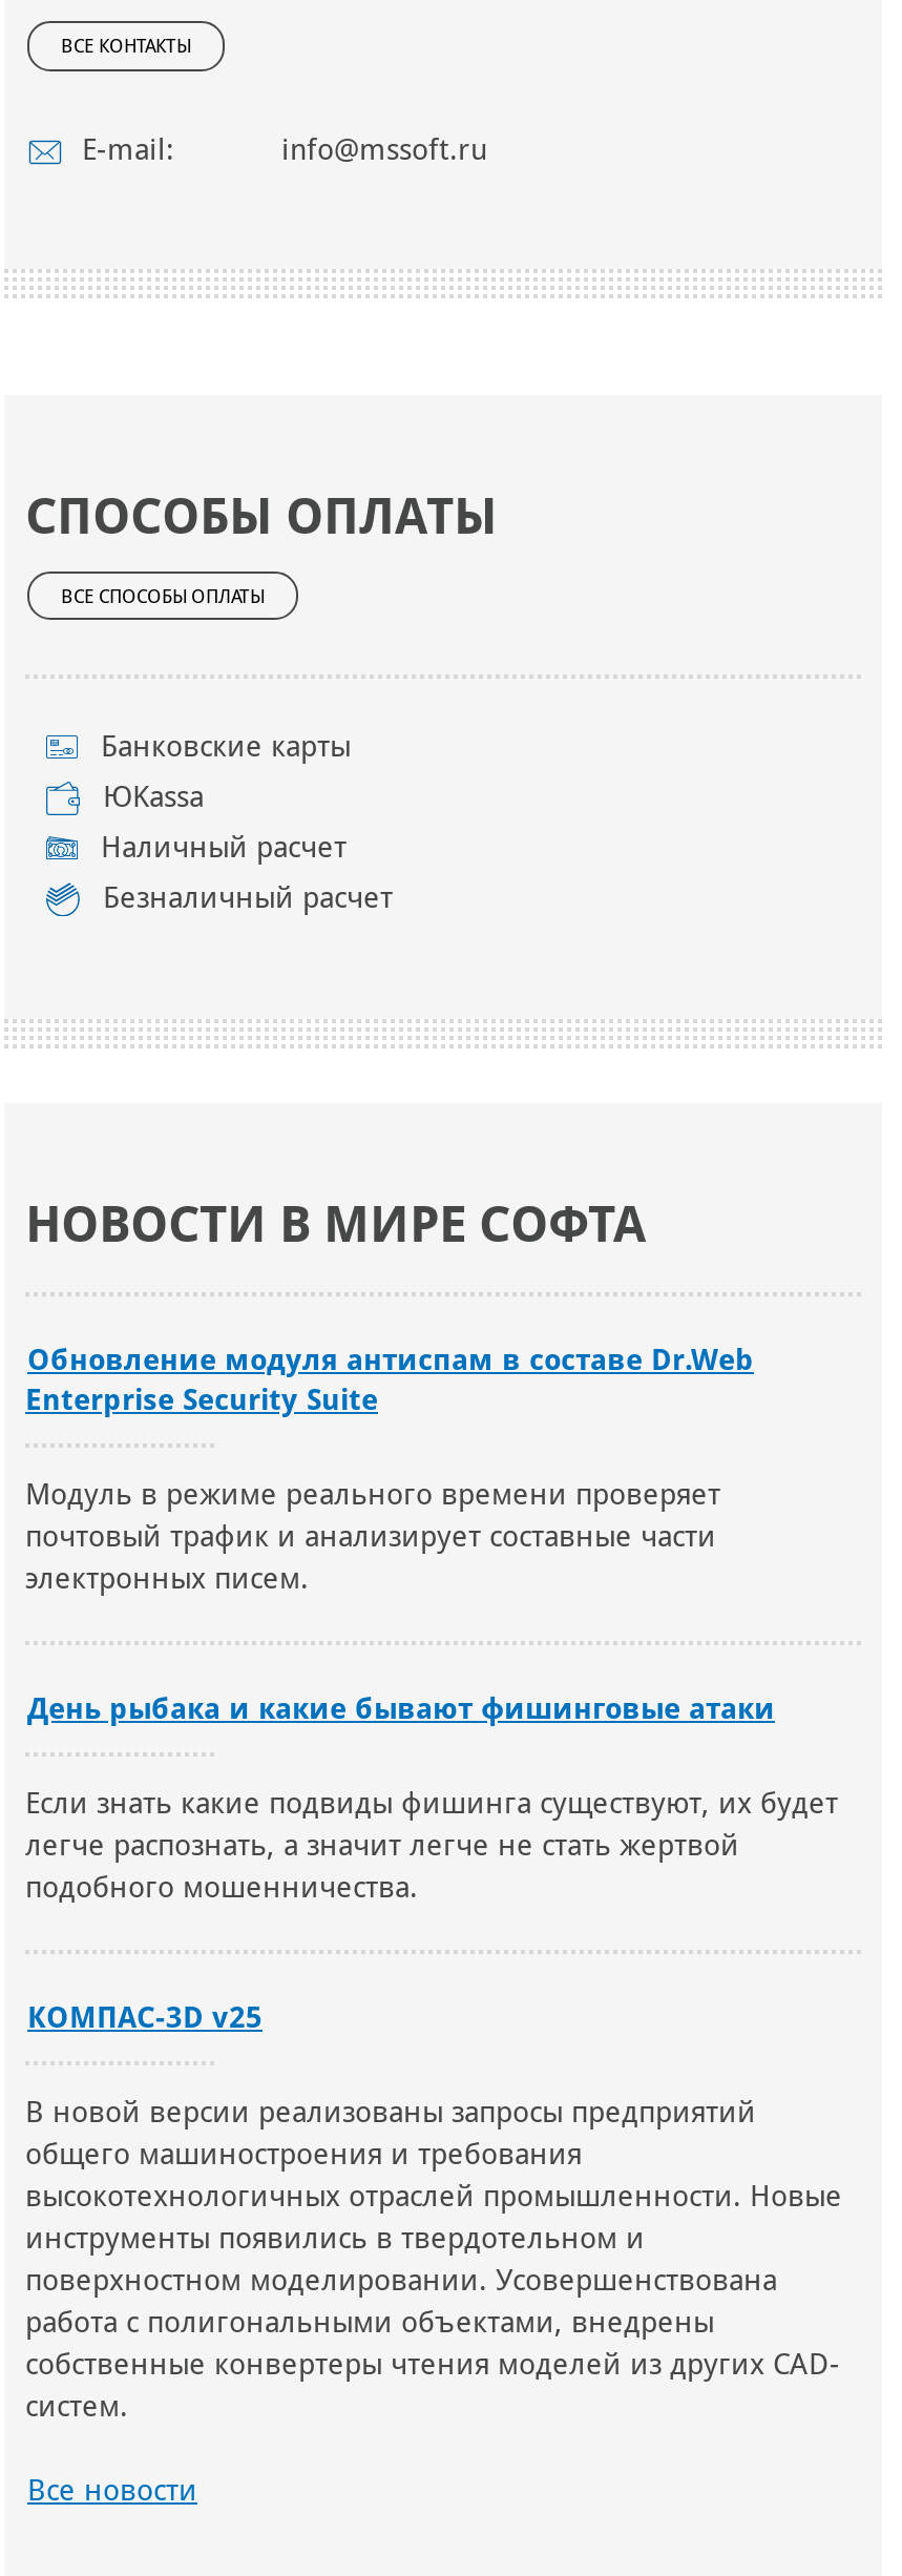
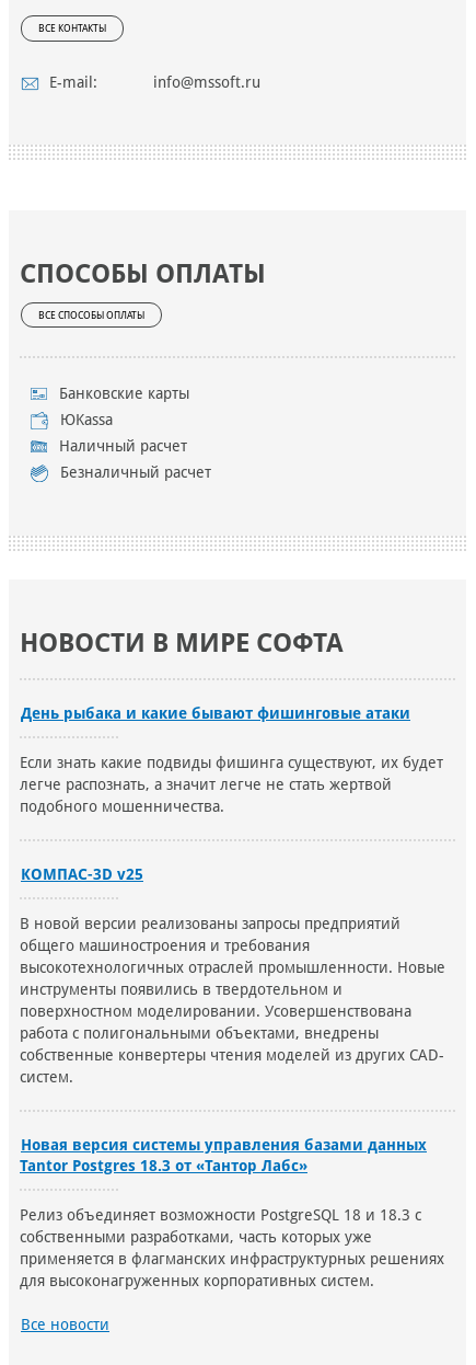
[25,1343,754,1596] Обновление модуля антиспам в составе Dr.Web | Enterprise Security Suite | Модуль в режиме реального времени проверяет | почтовый трафик и анализирует составные части | электронных писем. -> none
moved [25,1692,842,2423] -> [20,705,445,1086]: День рыбака и какие бывают фишинговые атаки | Если знать какие подвиды фишинга существуют, их будет | легче распознать, а значит легче не стать жертвой | ... | собственные конвертеры чтения моделей из других CAD- | систем.
none -> [20,1136,444,1290] Новая версия системы управления базами данных | Tantor Postgres 18.3 от «Тантор Лабс» | Релиз объединяет возможности PostgreSQL 18 и 18.3 c | собственными разработками, часть которых уже | применяется в флагманских инфраструктурных решениях | для высоконагруженных корпоративных систем.

